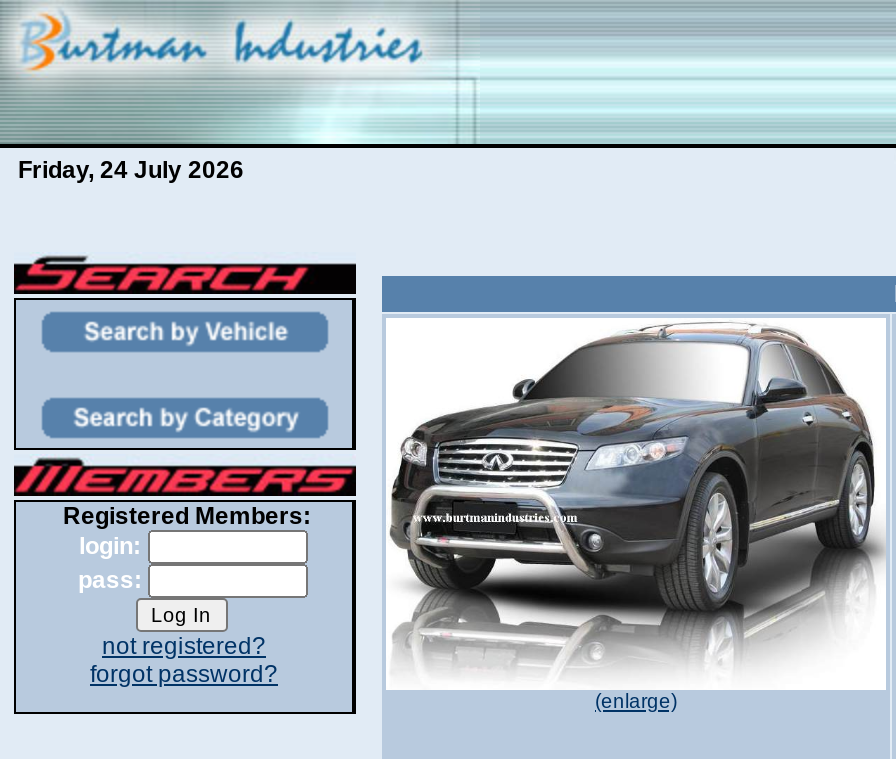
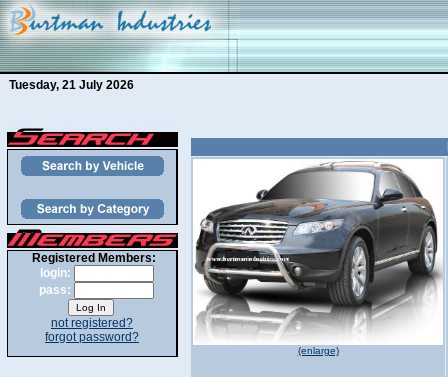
[0,156,244,184] Friday, 24 July 2026 -> [0,78,134,92] Tuesday, 21 July 2026

